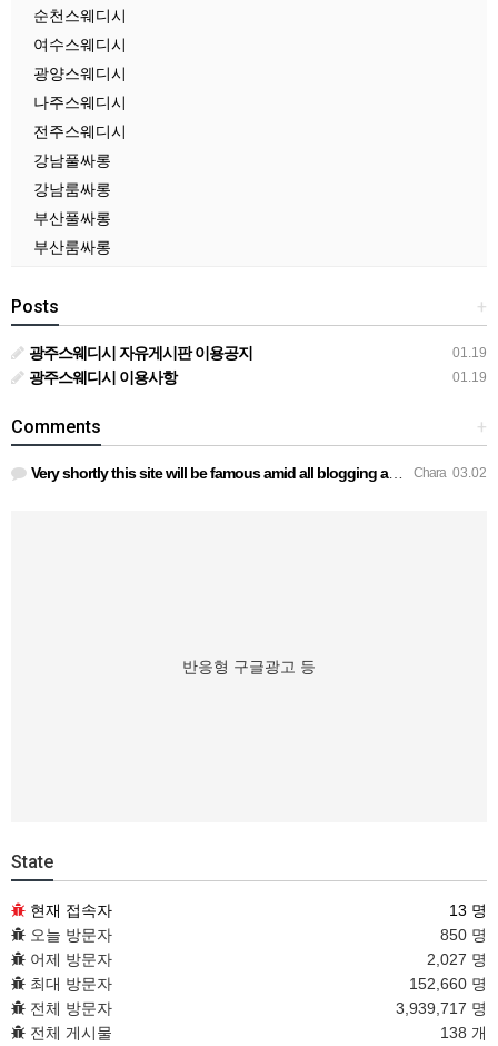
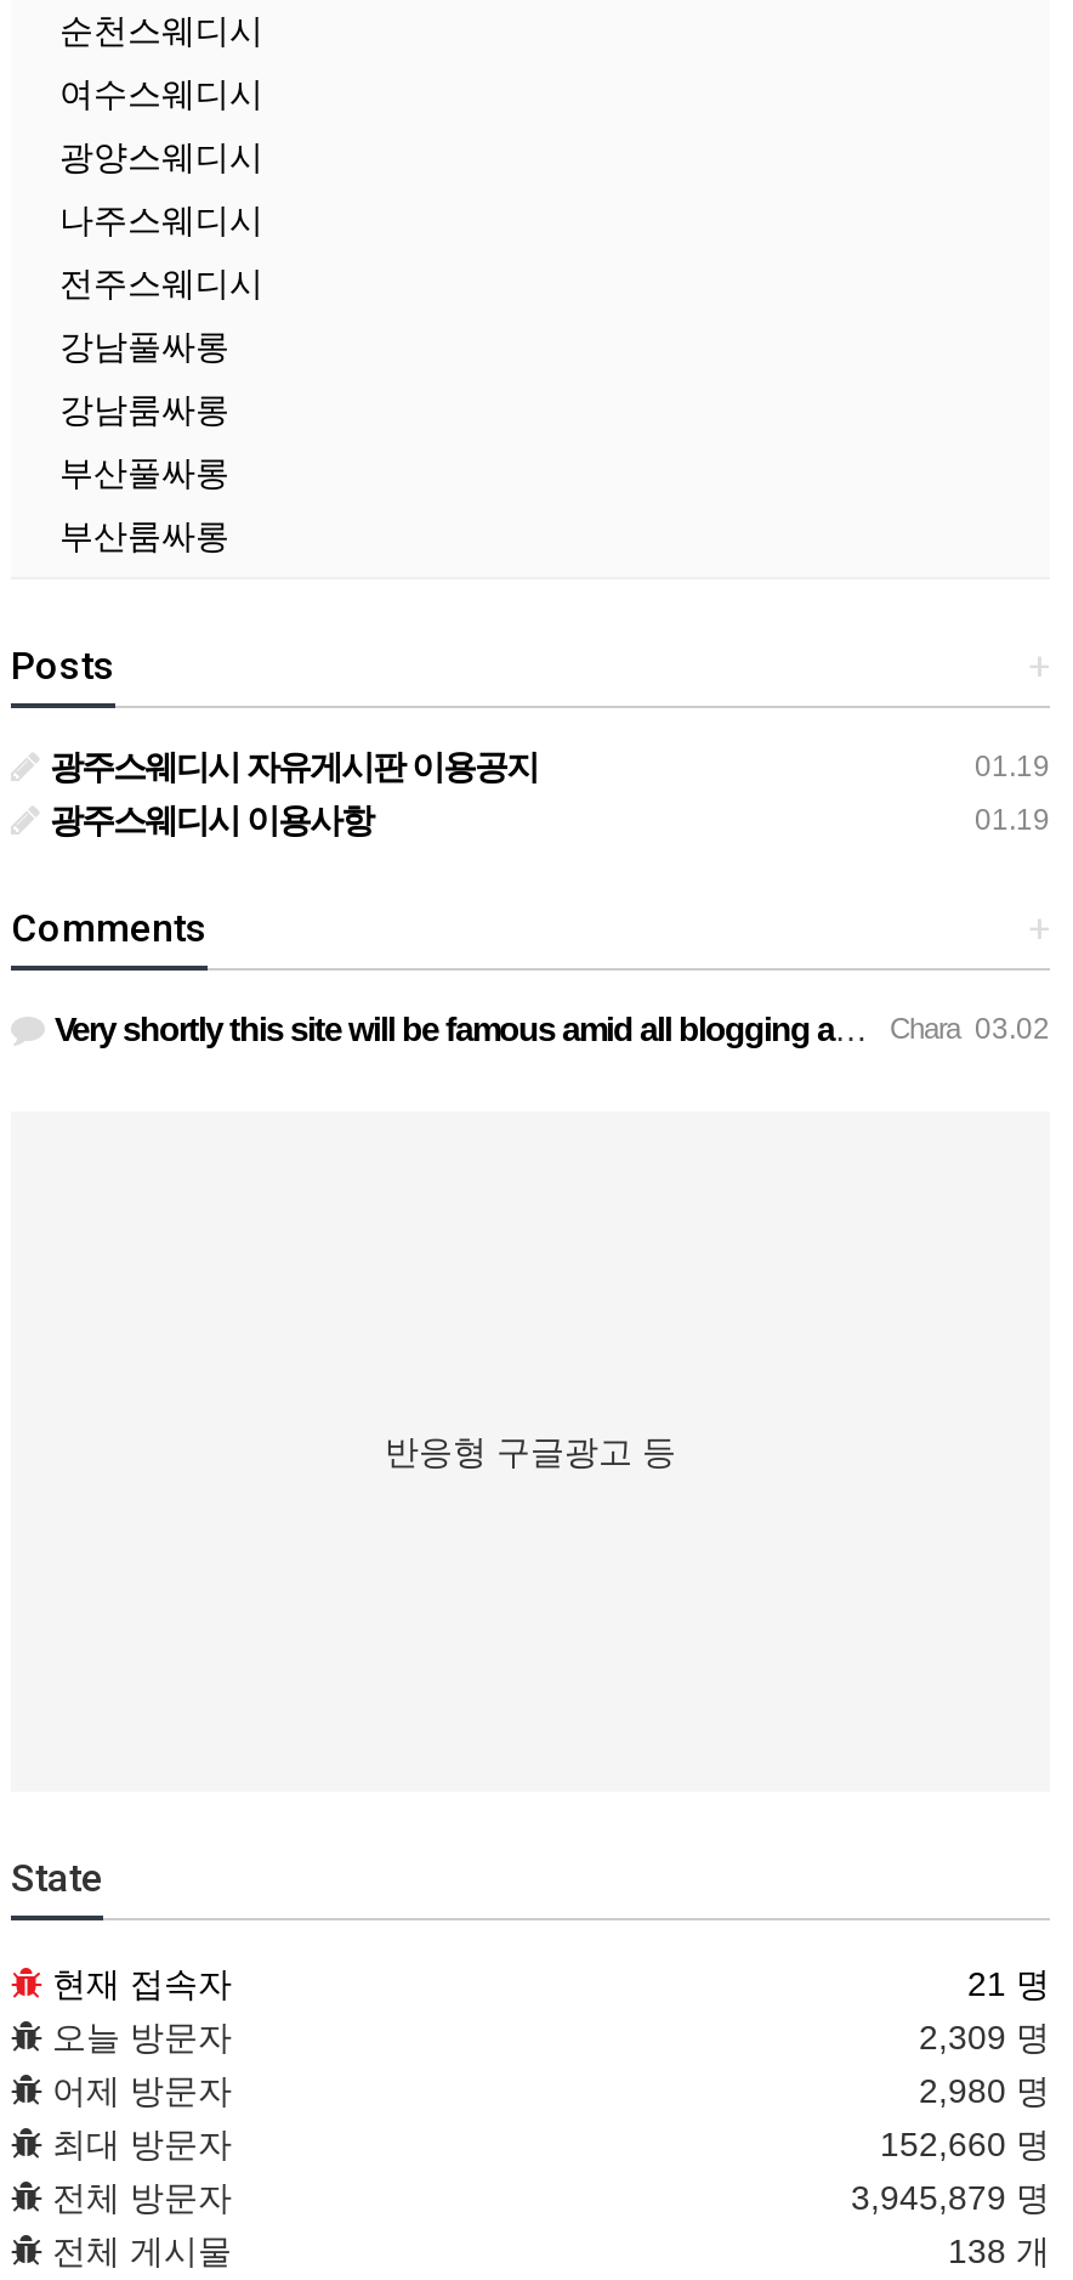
[449,902,487,920] 13 명 -> [967,1965,1050,2004] 21 명
[440,926,487,944] 850 명 -> [919,2019,1050,2057] 2,309 명
[427,951,487,969] 2,027 명 -> [919,2072,1050,2111] 2,980 명
[396,1000,487,1018] 3,939,717 명 -> [851,2179,1050,2218] 3,945,879 명

